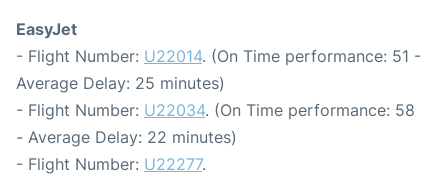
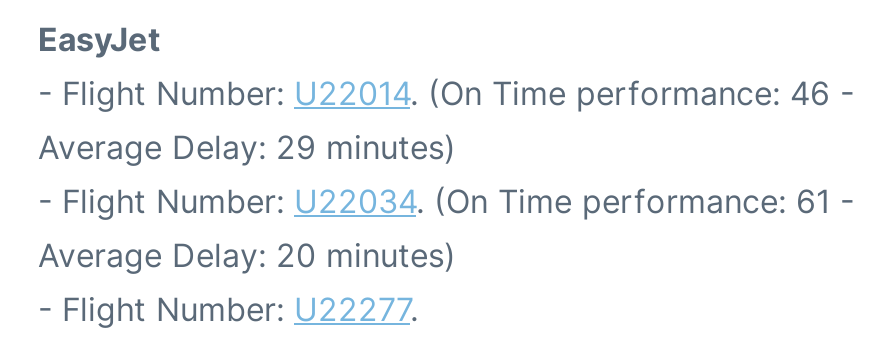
[16,46,421,147] - Flight Number: U22014. (On Time performance: 51 - | Average Delay: 25 minutes) | - Flight Number: U22034. (On Time performance: 58 | - Average Delay: 22 minutes) -> [38,73,854,275] - Flight Number: U22014. (On Time performance: 46 - | Average Delay: 29 minutes) | - Flight Number: U22034. (On Time performance: 61 - | Average Delay: 20 minutes)

